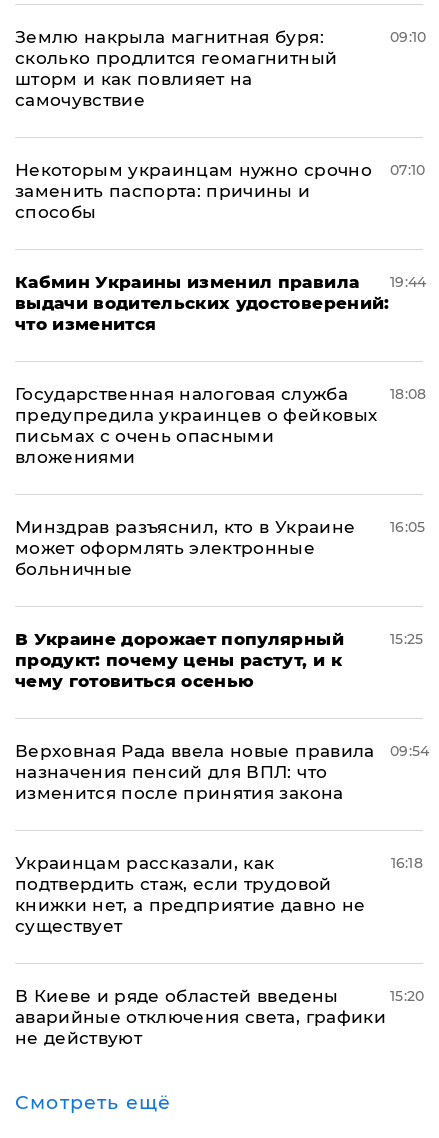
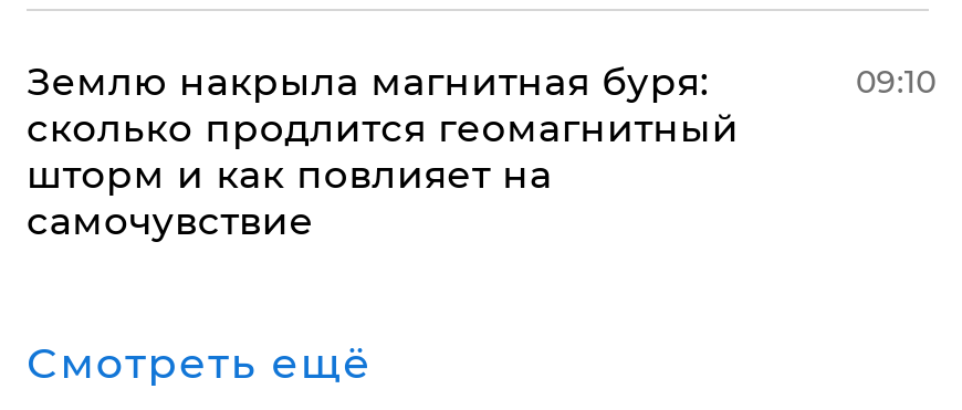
[15,160,372,222] Некоторым украинцам нужно срочно | заменить паспорта: причины и | способы -> none
[390,161,425,179] 07:10 -> none
[15,272,390,334] Кабмин Украины изменил правила | выдачи водительских удостоверений: | что изменится -> none
[390,273,426,291] 19:44 -> none
[15,384,377,467] Государственная налоговая служба | предупредила украинцев о фейковых | письмах с очень опасными | вложениями -> none
[390,385,426,403] 18:08 -> none
[15,517,355,579] Минздрав разъяснил, кто в Украине | может оформлять электронные | больничные -> none
[390,518,425,536] 16:05 -> none
[15,629,344,691] В Украине дорожает популярный | продукт: почему цены растут, и к | чему готовиться осенью -> none
[390,630,423,648] 15:25 -> none
[15,741,375,803] Верховная Рада ввела новые правила | назначения пенсий для ВПЛ: что | изменится после принятия закона -> none
[390,742,429,760] 09:54 -> none
[15,853,366,936] Украинцам рассказали, как | подтвердить стаж, если трудовой | книжки нет, а предприятие давно не | существует -> none
[391,854,423,872] 16:18 -> none
[15,986,386,1048] В Киеве и ряде областей введены | аварийные отключения света, графики | не действуют -> none
[390,987,424,1005] 15:20 -> none

